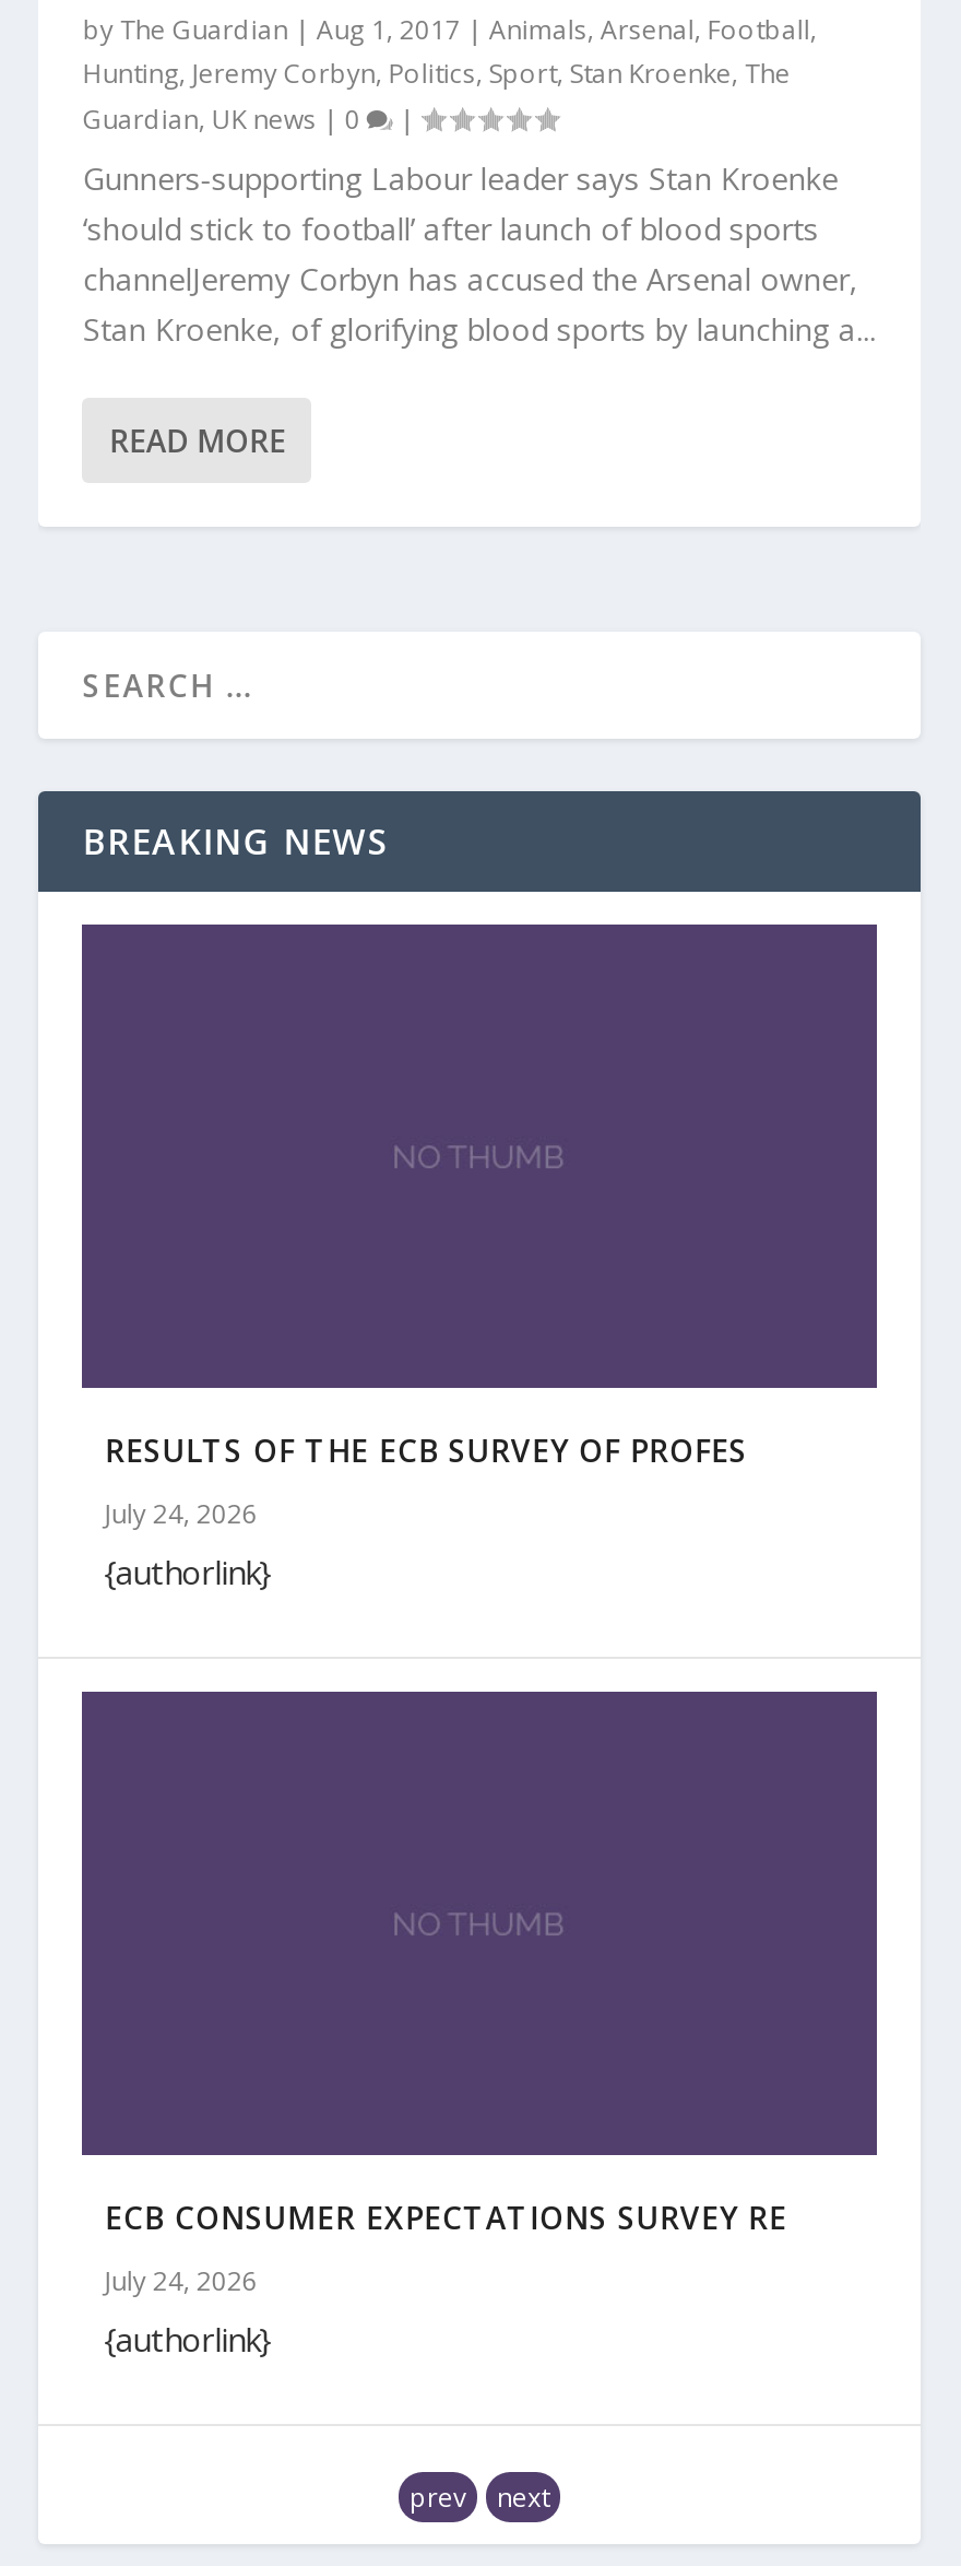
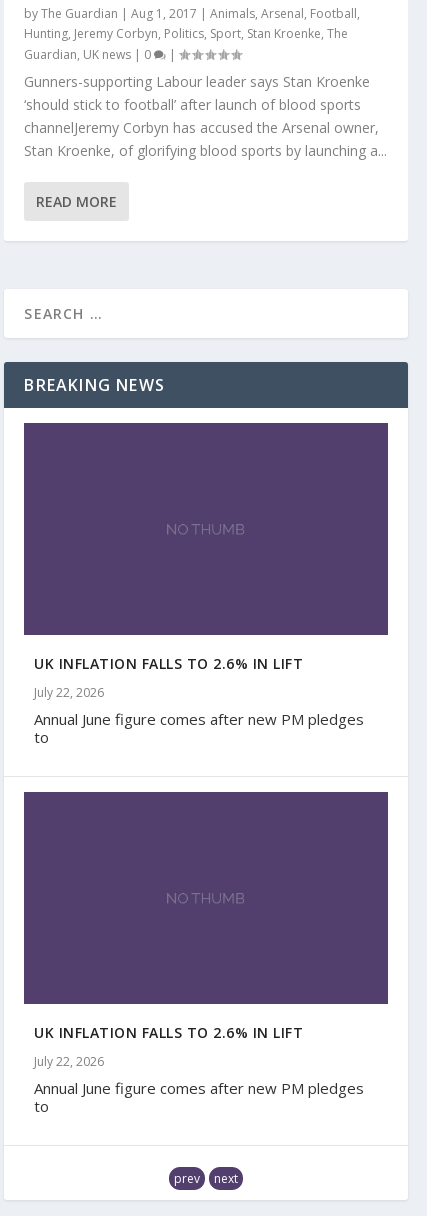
[105,1429,748,1471] RESULTS OF THE ECB SURVEY OF PROFES -> [34,654,303,673] UK INFLATION FALLS TO 2.6% IN LIFT
[105,1495,271,1593] July 24, 2026 | {authorlink} -> [34,684,364,747] July 22, 2026 | Annual June figure comes after new PM pledges | to
[105,2196,787,2237] ECB CONSUMER EXPECTATIONS SURVEY RE -> [34,1023,303,1042] UK INFLATION FALLS TO 2.6% IN LIFT
[105,2262,271,2360] July 24, 2026 | {authorlink} -> [34,1053,364,1116] July 22, 2026 | Annual June figure comes after new PM pledges | to

